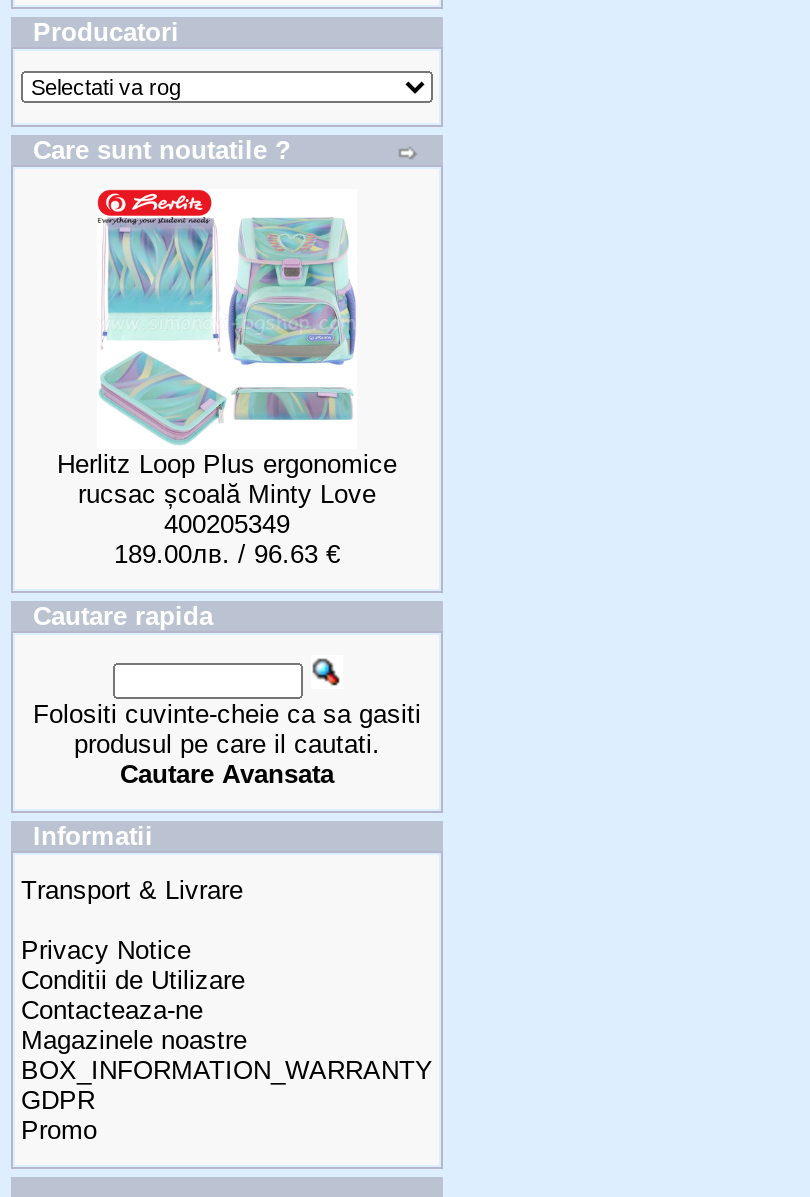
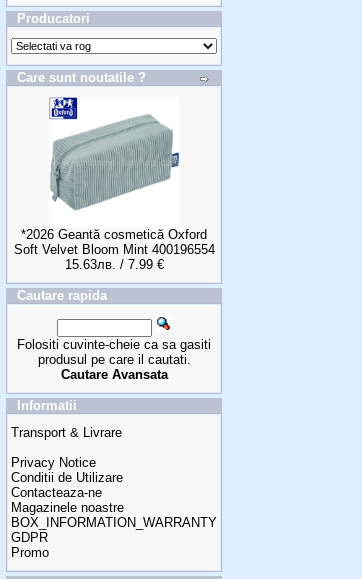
[57,187,397,569] [image] | Herlitz Loop Plus ergonomice | rucsac școală Minty Love | 400205349 | 189.00лв. / 96.63 € -> [13,96,214,272] [image] | *2026 Geantă cosmetică Oxford | Soft Velvet Bloom Mint 400196554 | 15.63лв. / 7.99 €

